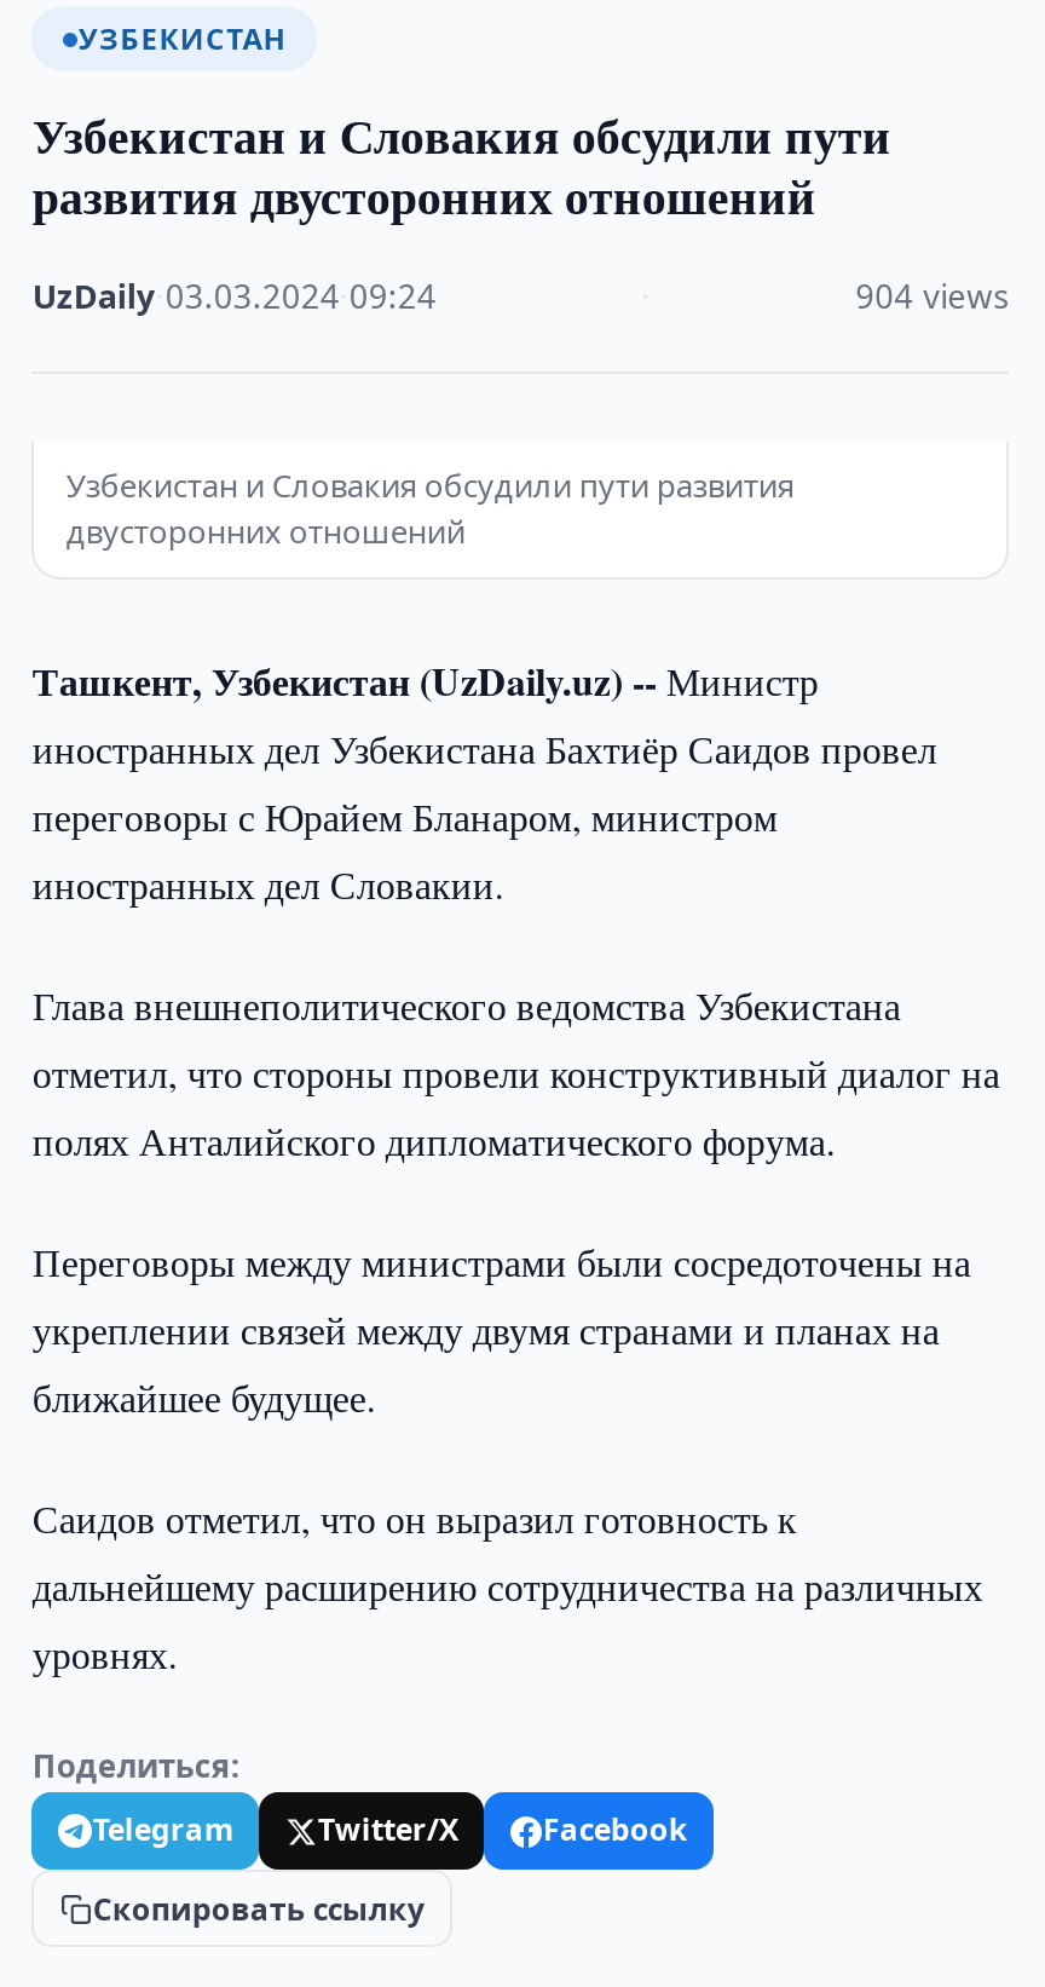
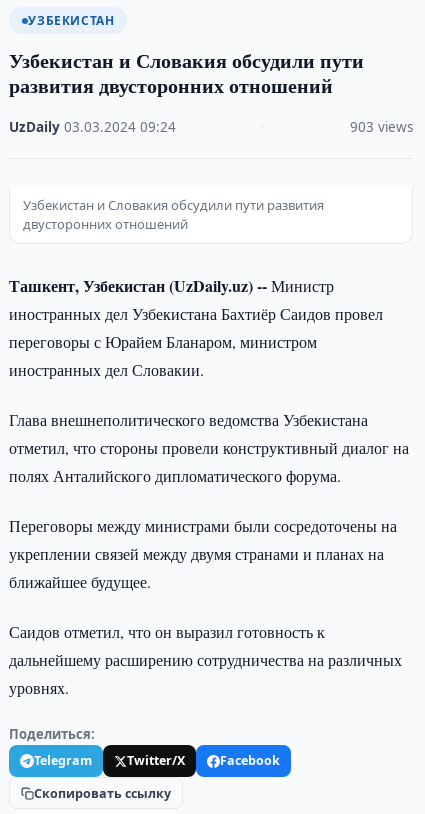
[855,275,1008,318] 904 views -> [350,118,413,136] 903 views

